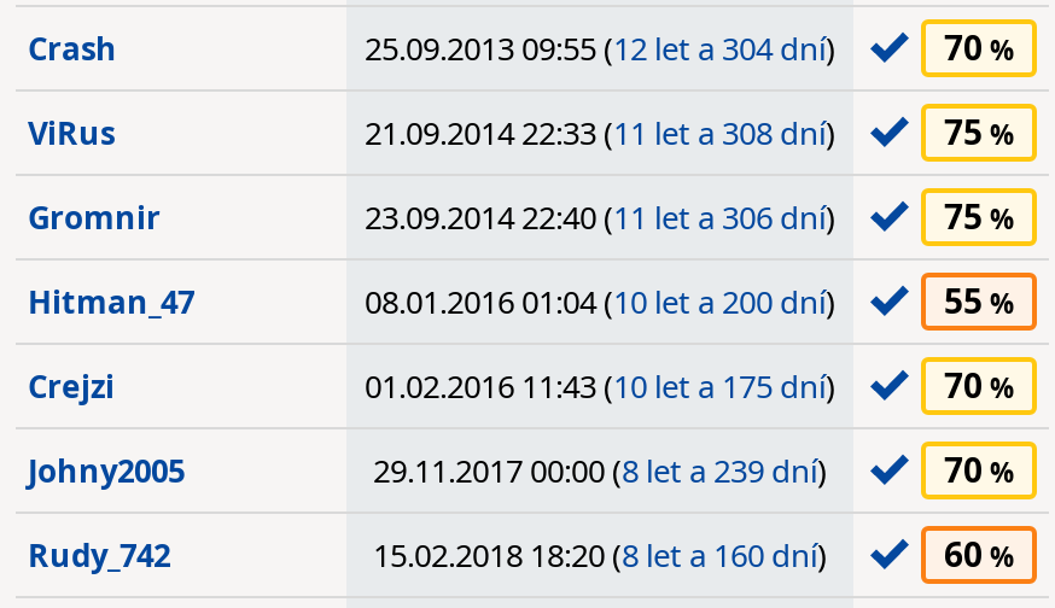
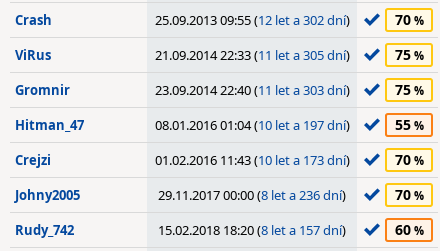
[365,27,835,70] 25.09.2013 09:55 (12 let a 304 dní) -> [154,11,349,29] 25.09.2013 09:55 (12 let a 302 dní)
[365,111,835,154] 21.09.2014 22:33 (11 let a 308 dní) -> [154,46,349,64] 21.09.2014 22:33 (11 let a 305 dní)
[365,195,835,239] 23.09.2014 22:40 (11 let a 306 dní) -> [154,81,349,99] 23.09.2014 22:40 (11 let a 303 dní)
[365,280,835,323] 08.01.2016 01:04 (10 let a 200 dní) -> [154,116,349,134] 08.01.2016 01:04 (10 let a 197 dní)
[365,364,835,408] 01.02.2016 11:43 (10 let a 175 dní) -> [154,151,349,169] 01.02.2016 11:43 (10 let a 173 dní)
[373,449,827,492] 29.11.2017 00:00 (8 let a 239 dní) -> [158,186,346,204] 29.11.2017 00:00 (8 let a 236 dní)
[373,533,827,577] 15.02.2018 18:20 (8 let a 160 dní) -> [158,221,346,239] 15.02.2018 18:20 (8 let a 157 dní)

